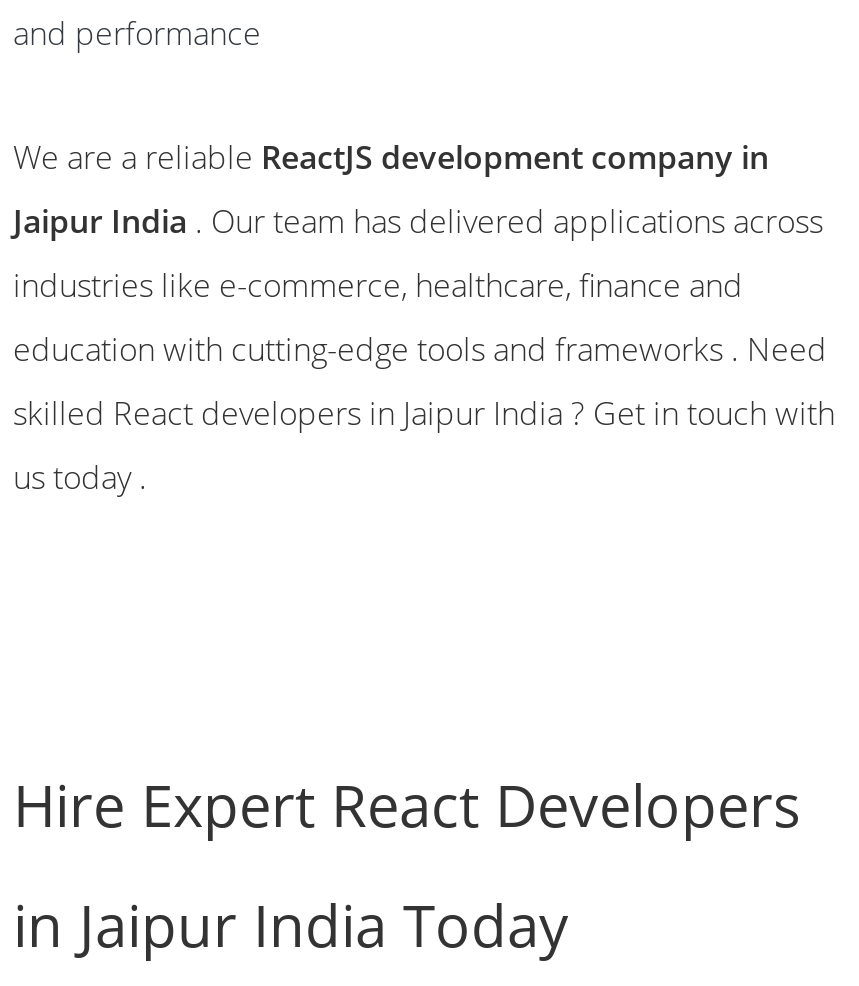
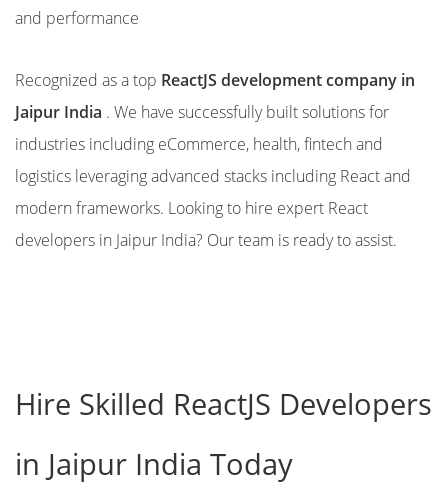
[13,135,769,179] We are a reliable ReactJS development company in -> [15,69,415,91] Recognized as a top ReactJS development company in
[13,199,823,243] Jaipur India. Our team has delivered applications across -> [15,101,389,123] Jaipur India. We have successfully built solutions for
[13,263,743,307] industries like e-commerce, healthcare, finance and -> [15,133,383,155] industries including eCommerce, health, fintech and
[13,327,827,371] education with cutting-edge tools and frameworks . Need -> [15,165,411,187] logistics leveraging advanced stacks including React and
[13,391,835,435] skilled React developers in Jaipur India ? Get in touch with -> [15,197,368,219] modern frameworks. Looking to hire expert React
[13,455,147,499] us today . -> [15,229,397,251] developers in Jaipur India? Our team is ready to assist.
[13,765,801,843] Hire Expert React Developers -> [15,384,432,423] Hire Skilled ReactJS Developers

